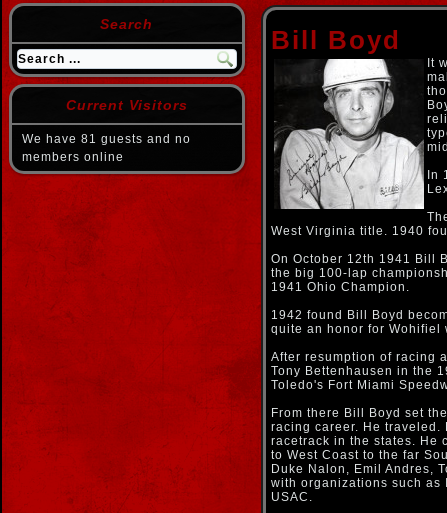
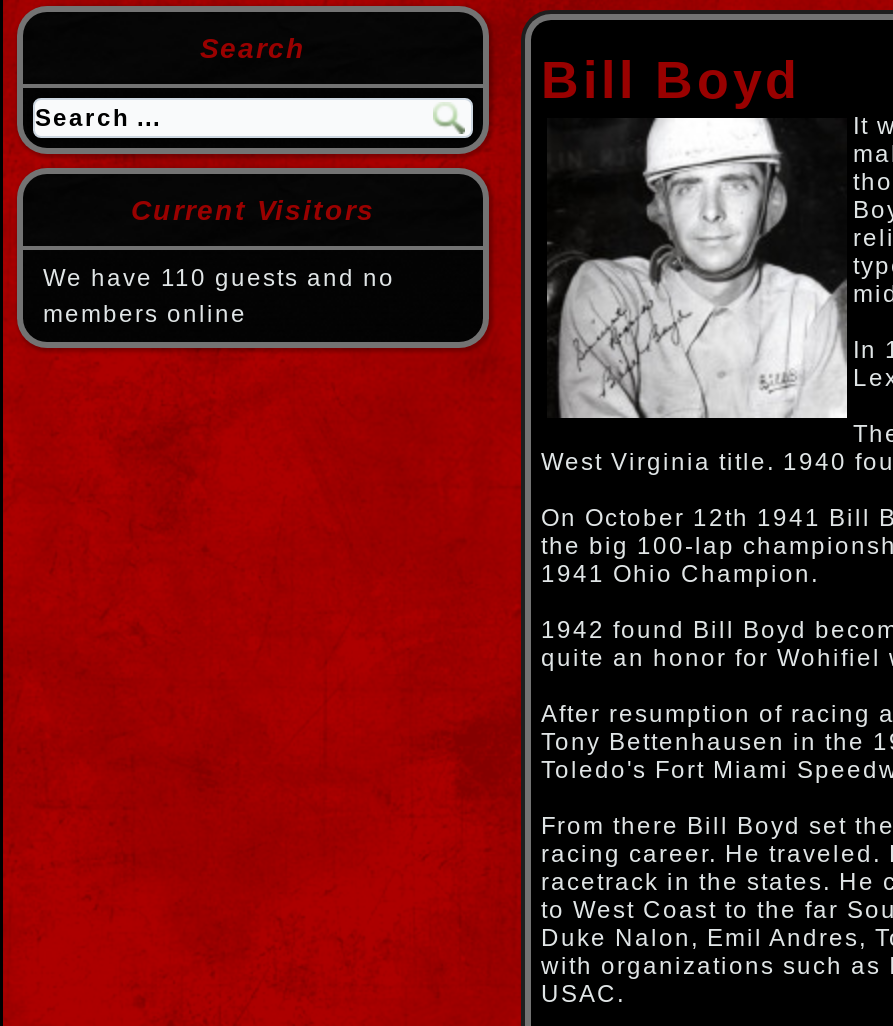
[22,132,191,146] We have 81 guests and no -> [43,264,395,292] We have 110 guests and no

